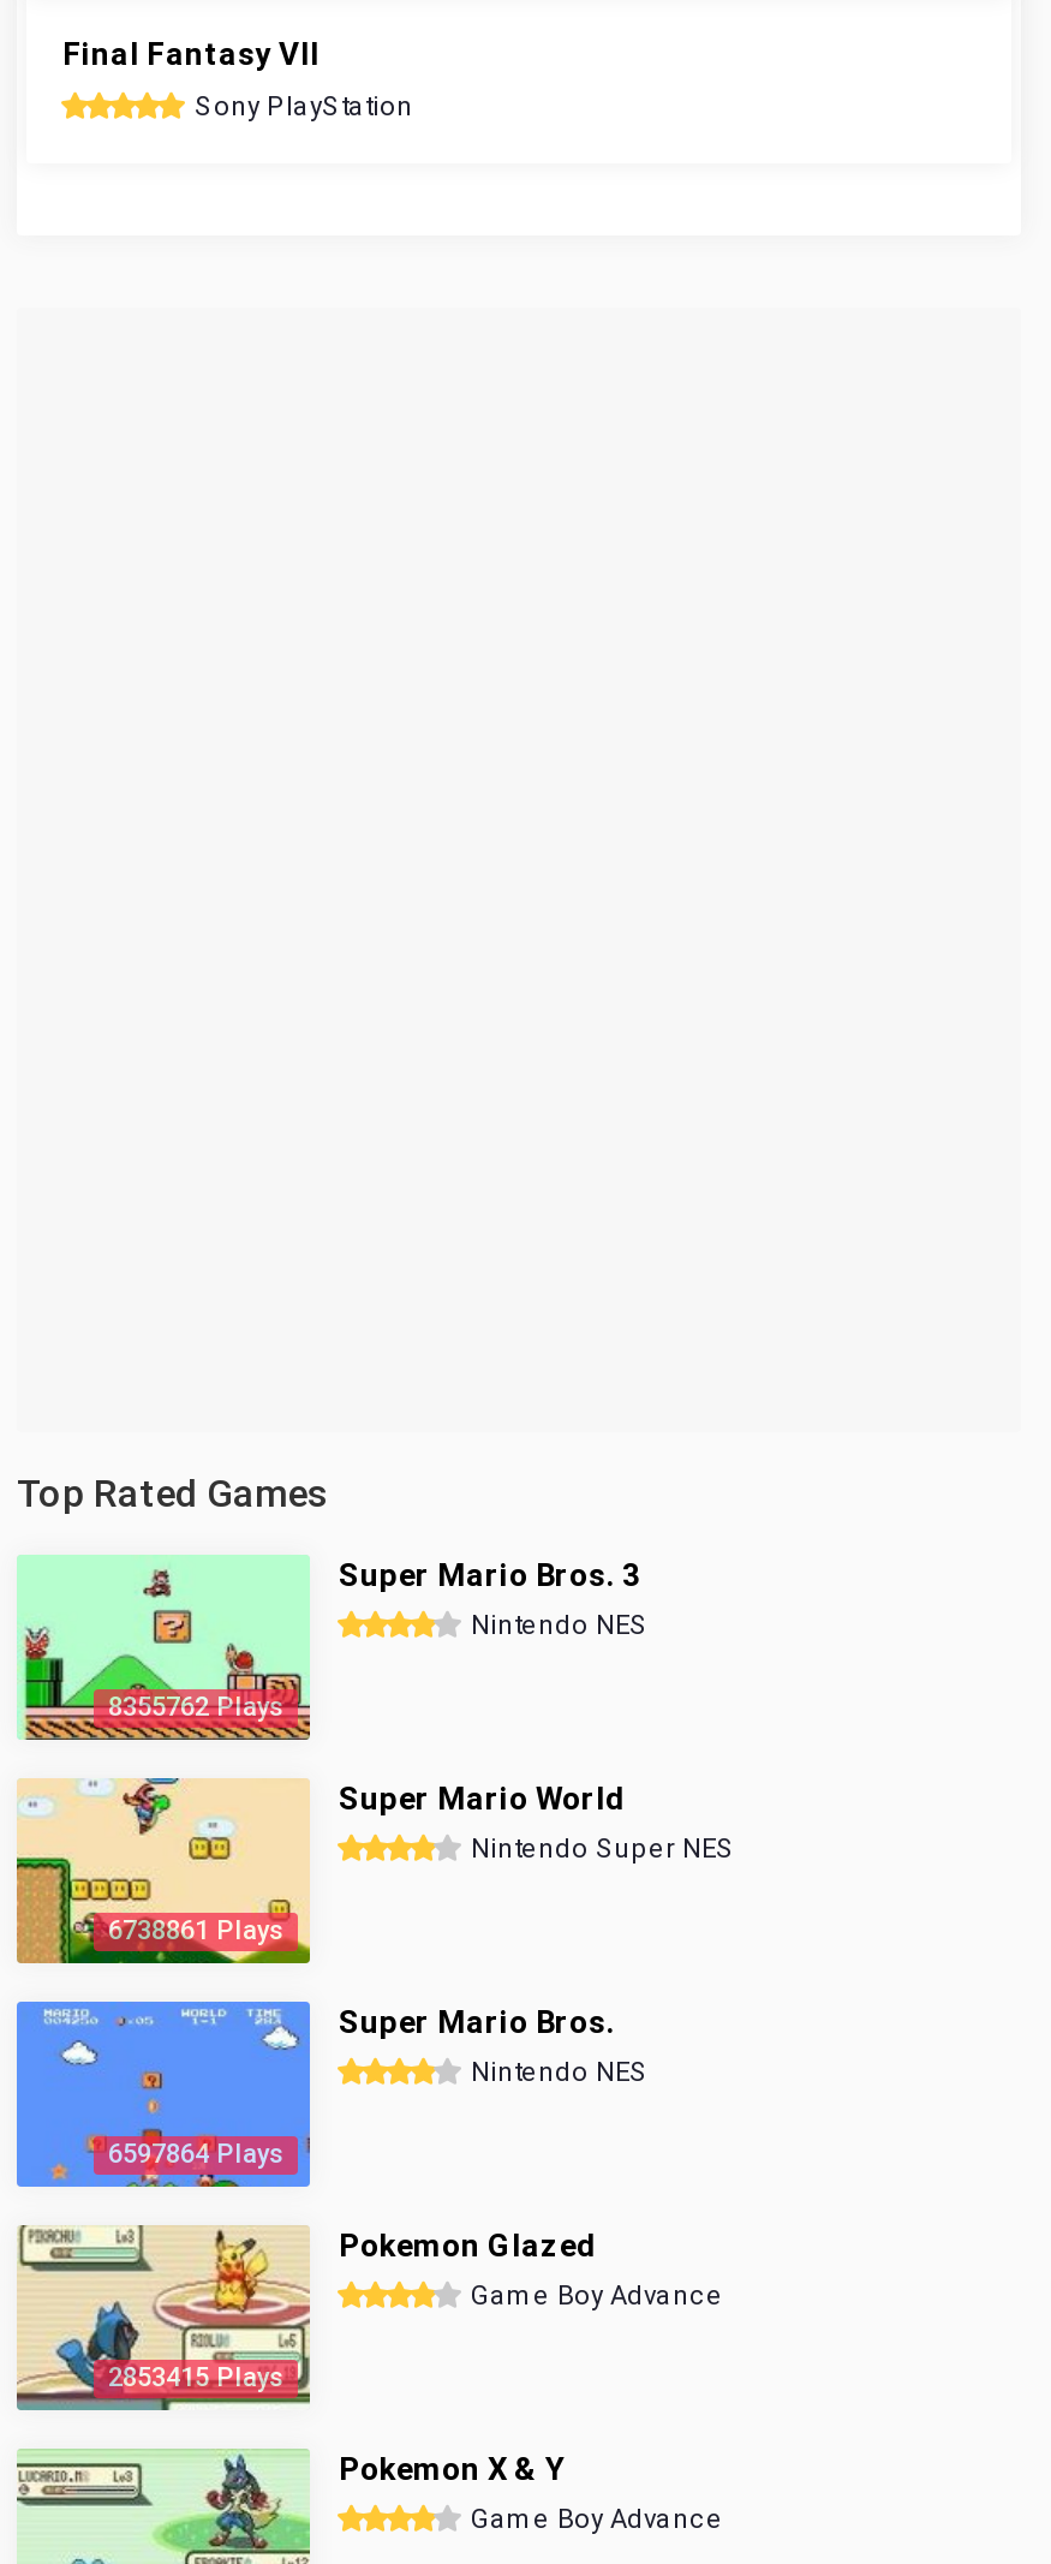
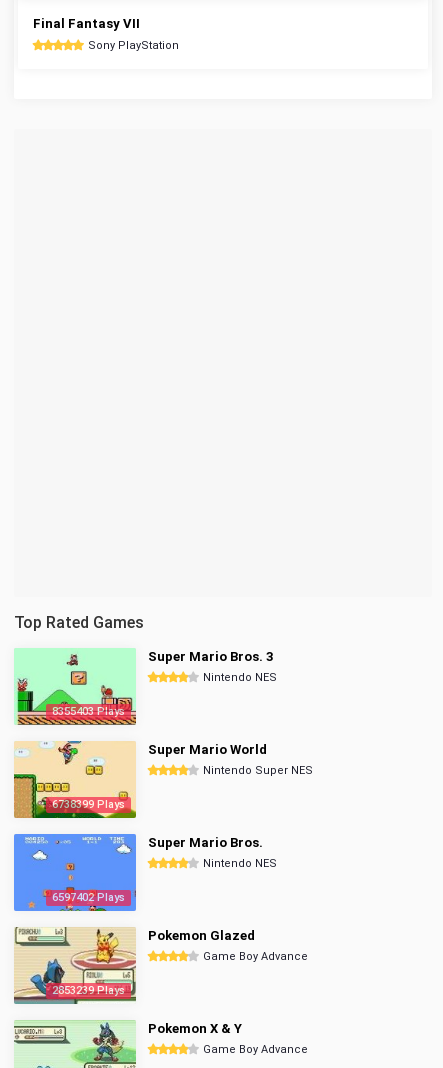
[108,1692,283,1723] 8355762 Plays -> [52,705,125,718] 8355403 Plays
[108,1915,283,1946] 6738861 Plays -> [52,798,125,811] 6738399 Plays
[108,2139,283,2170] 6597864 Plays -> [52,891,125,904] 6597402 Plays
[108,2362,283,2393] 2853415 Plays -> [52,984,125,997] 2853239 Plays

